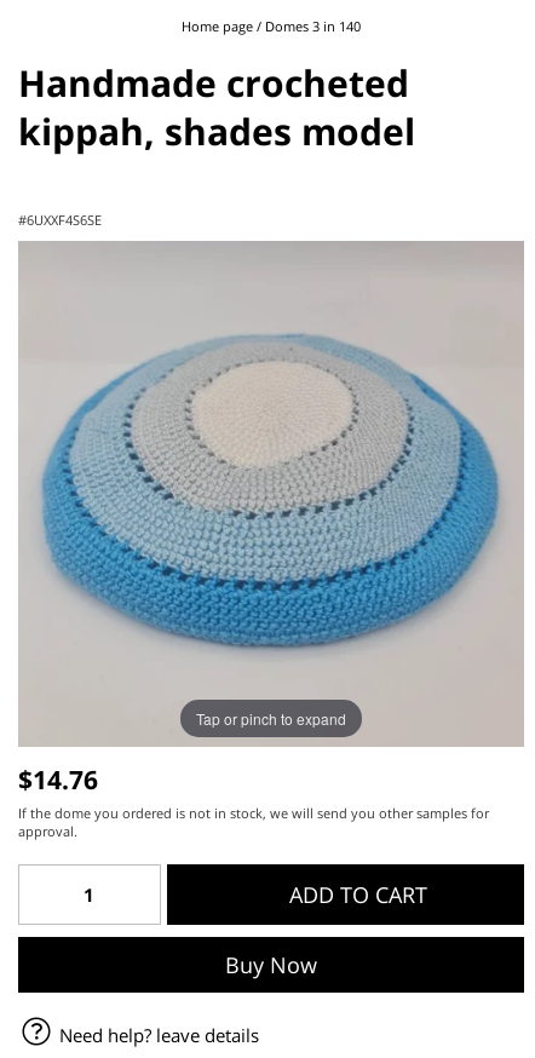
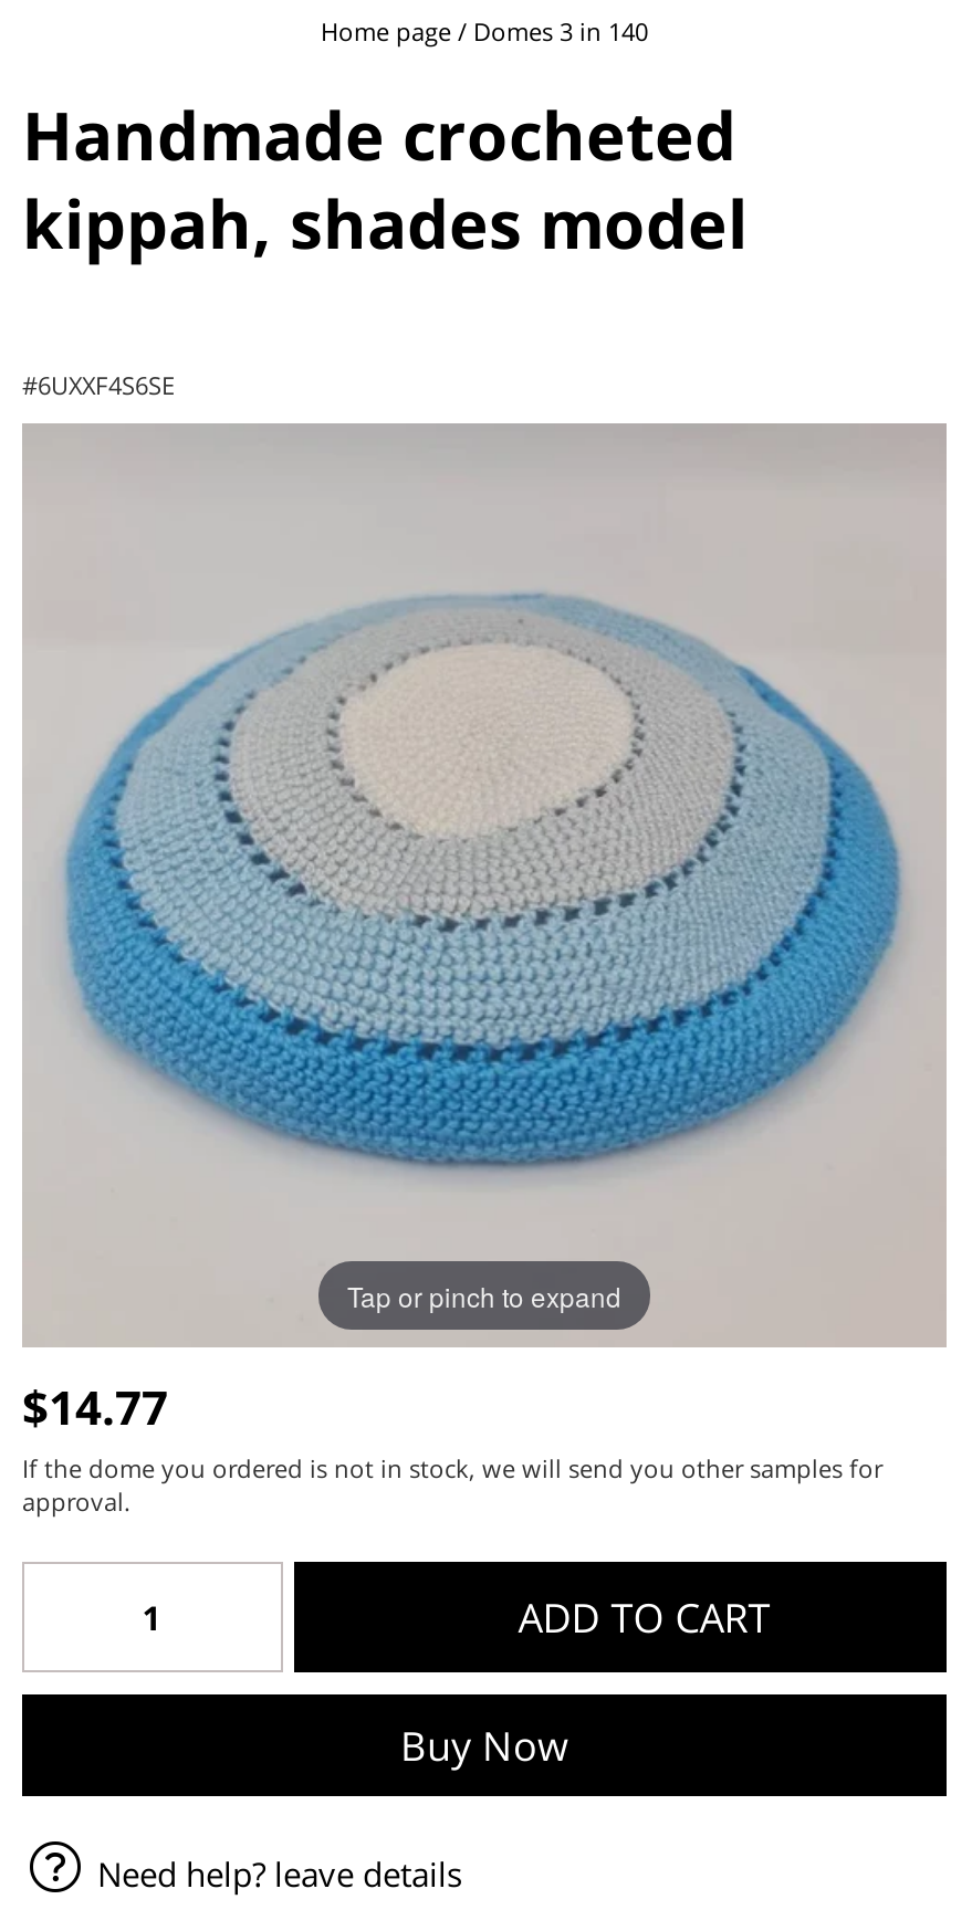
[18,763,98,797] $14.76 -> [22,1376,168,1438] $14.77

